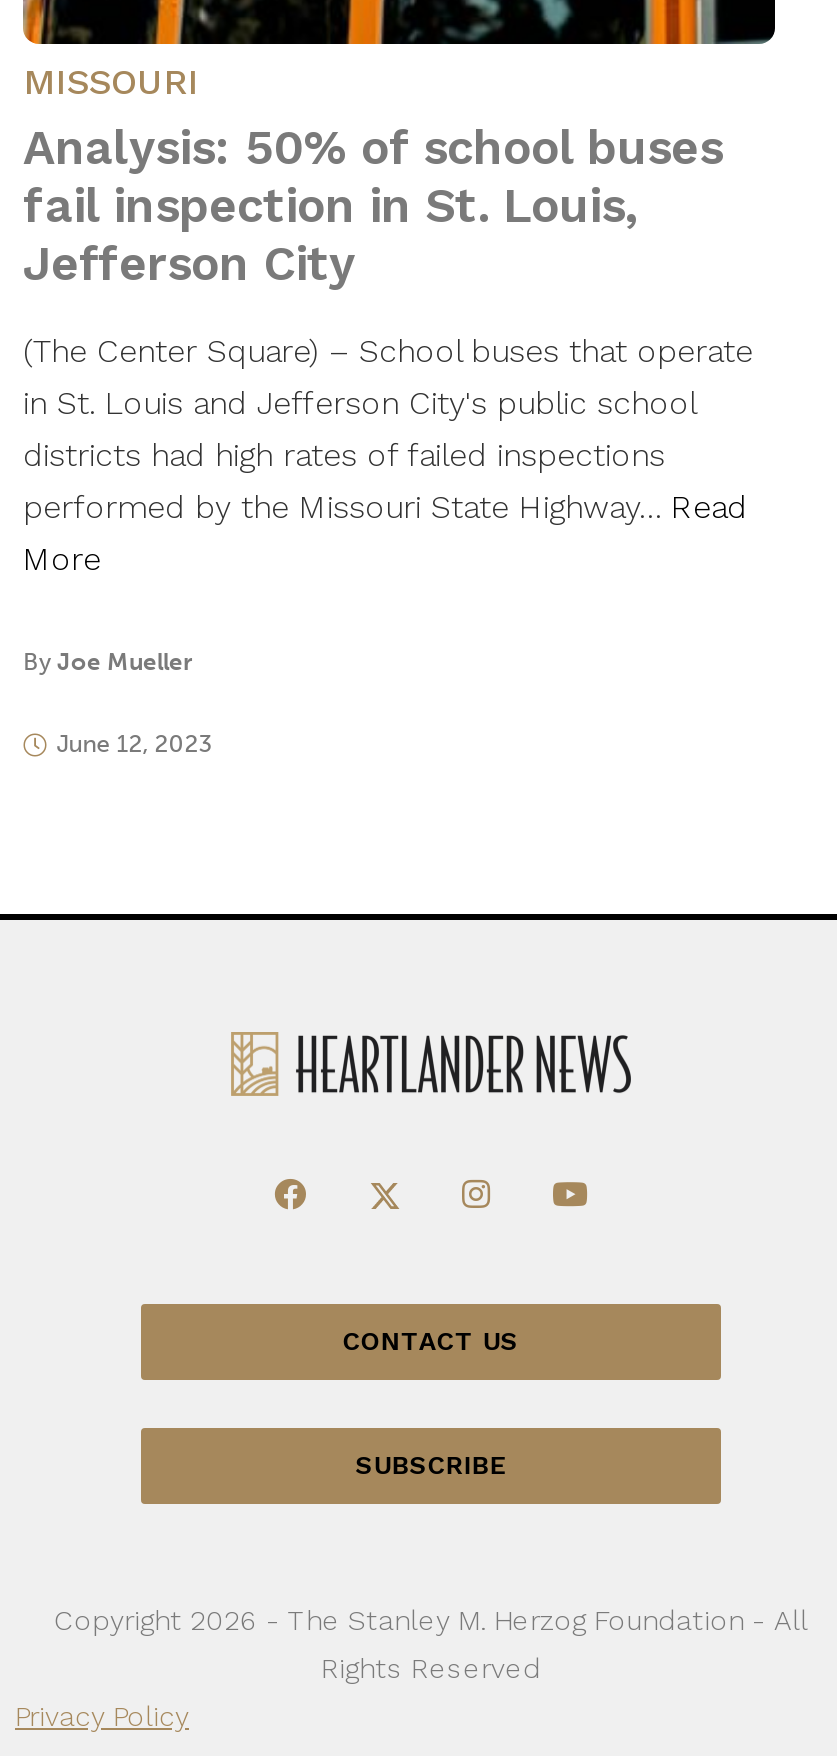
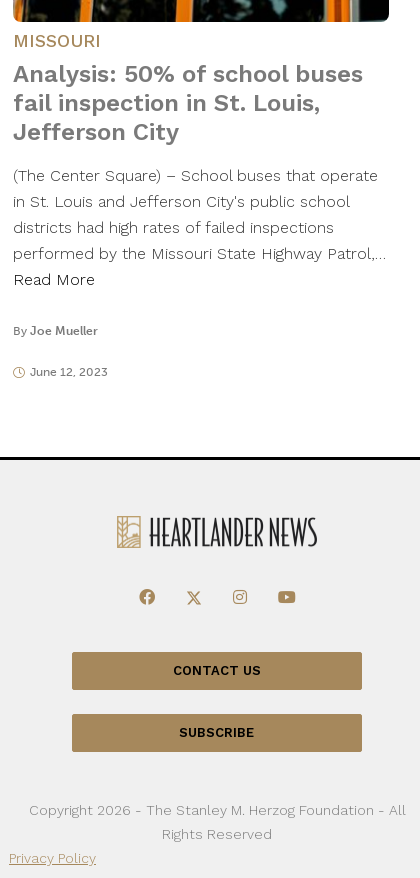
[23,488,747,578] performed by the Missouri State Highway… Read | More -> [13,244,386,289] performed by the Missouri State Highway Patrol,… | Read More

